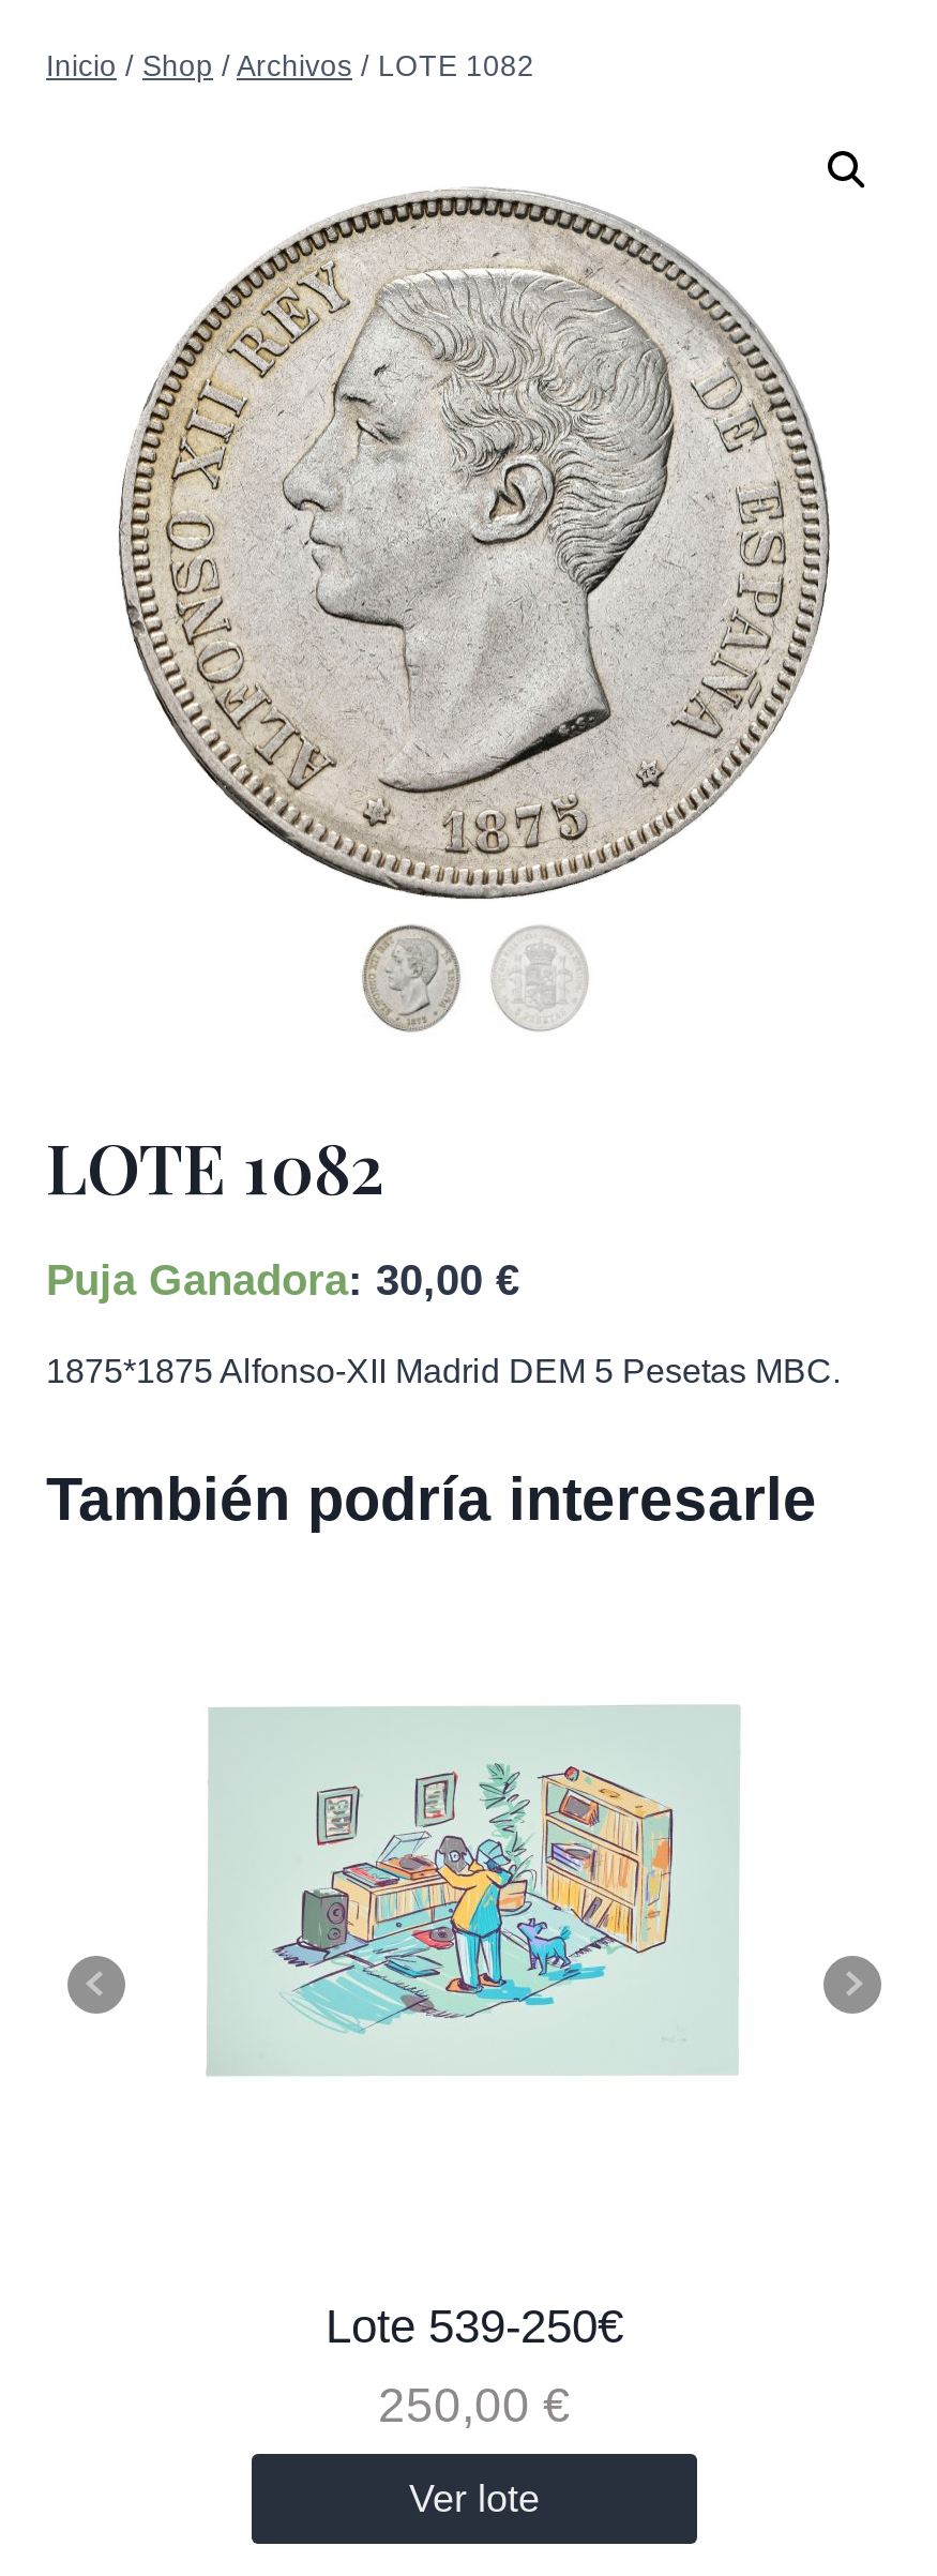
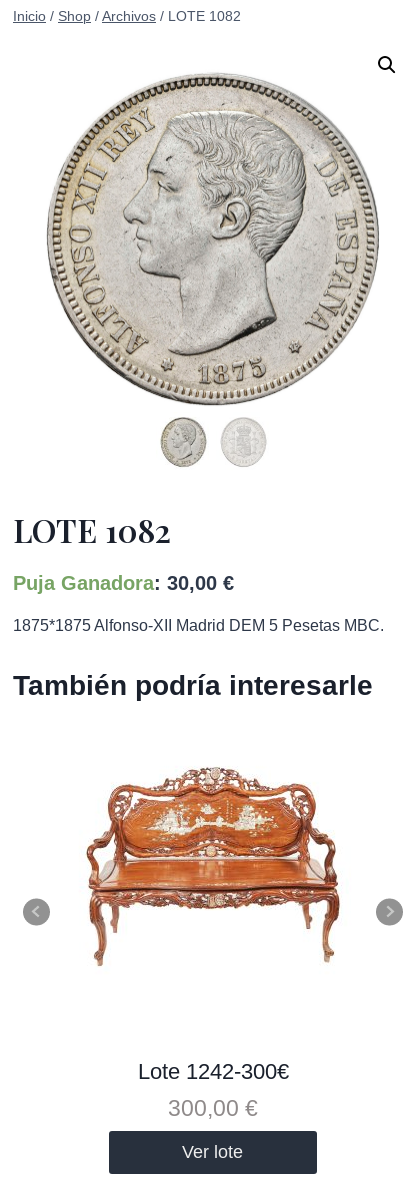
[202,1672,746,2098] [image] -> [85,766,341,967] [image]
[326,2299,623,2352] Lote 539-250€ -> [137,1059,288,1084] Lote 1242-300€
[378,2378,571,2432] 250,00 € -> [168,1096,258,1121] 300,00 €

